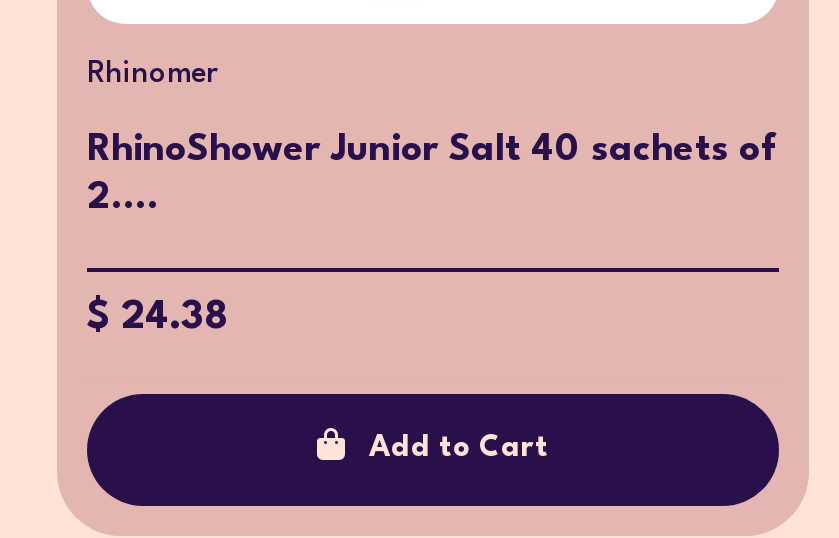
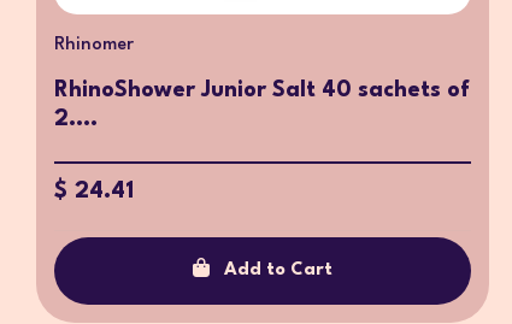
[87,297,229,337] $ 24.38 -> [54,179,134,203] $ 24.41

